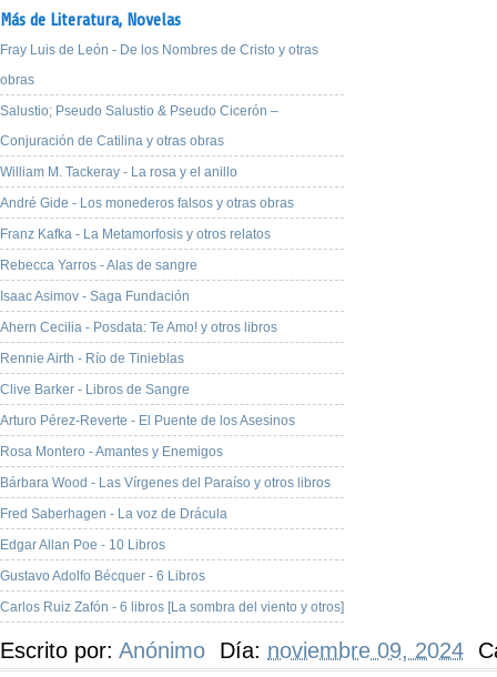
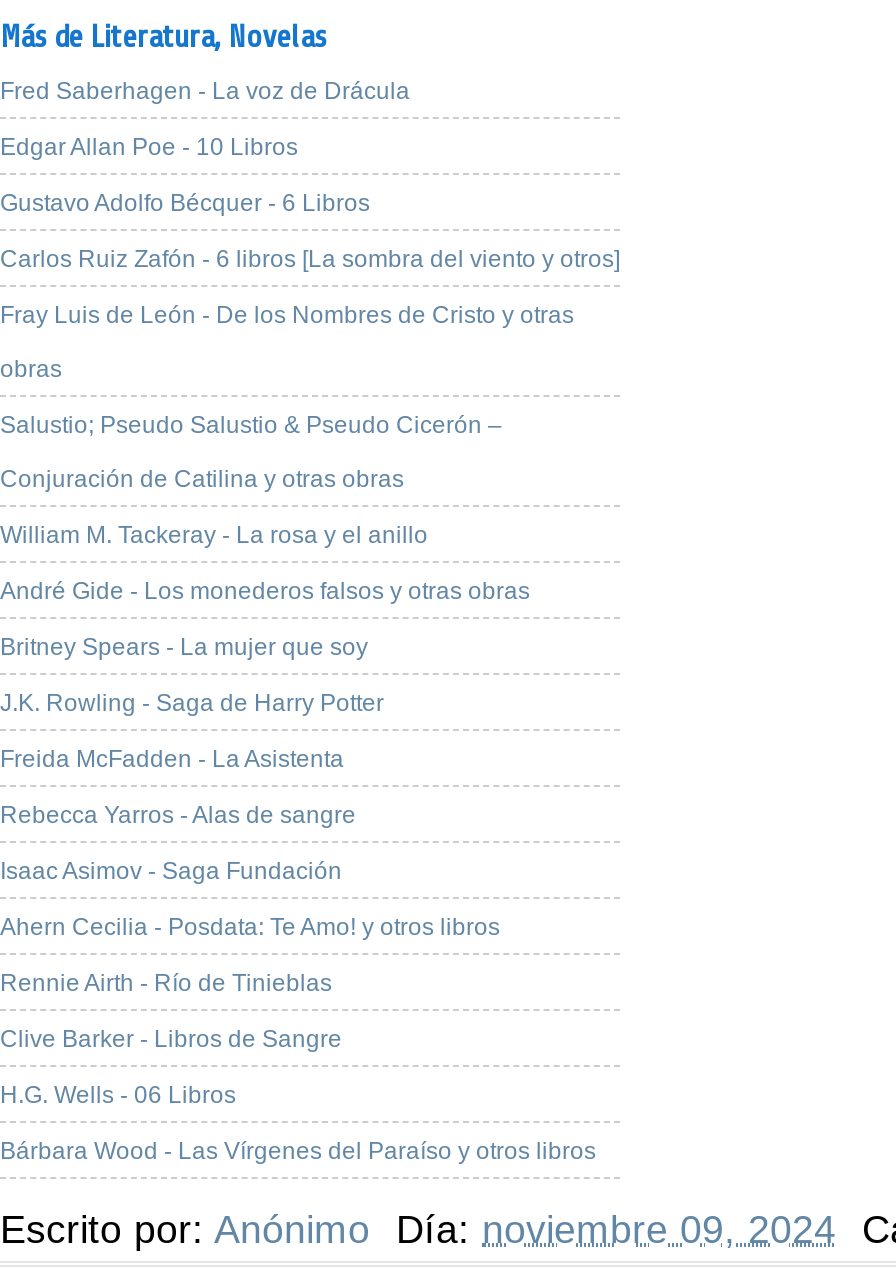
moved [0,42,318,211] -> [0,301,574,605]: Fray Luis de León - De los Nombres de Cristo y otras | obras | Salustio; Pseudo Salustio & Pseudo Cicerón – | Conjuración de Catilina y otras obras | William M. Tackeray - La rosa y el anillo | André Gide - Los monederos falsos y otras obras
[0,227,271,242] Franz Kafka - La Metamorfosis y otros relatos -> [0,633,384,773] Britney Spears - La mujer que soy | J.K. Rowling - Saga de Harry Potter | Freida McFadden - La Asistenta
moved [0,258,277,398] -> [0,801,500,1053]: Rebecca Yarros - Alas de sangre | Isaac Asimov - Saga Fundación | Ahern Cecilia - Posdata: Te Amo! y otros libros | Rennie Airth - Río de Tinieblas | Clive Barker - Libros de Sangre
[0,413,295,460] Arturo Pérez-Reverte - El Puente de los Asesinos | Rosa Montero - Amantes y Enemigos -> [0,1081,236,1109] H.G. Wells - 06 Libros
moved [0,475,331,491] -> [0,1137,596,1165]: Bárbara Wood - Las Vírgenes del Paraíso y otros libros
moved [0,506,344,615] -> [0,77,620,273]: Fred Saberhagen - La voz de Drácula | Edgar Allan Poe - 10 Libros | Gustavo Adolfo Bécquer - 6 Libros | Carlos Ruiz Zafón - 6 libros [La sombra del viento y otros]

